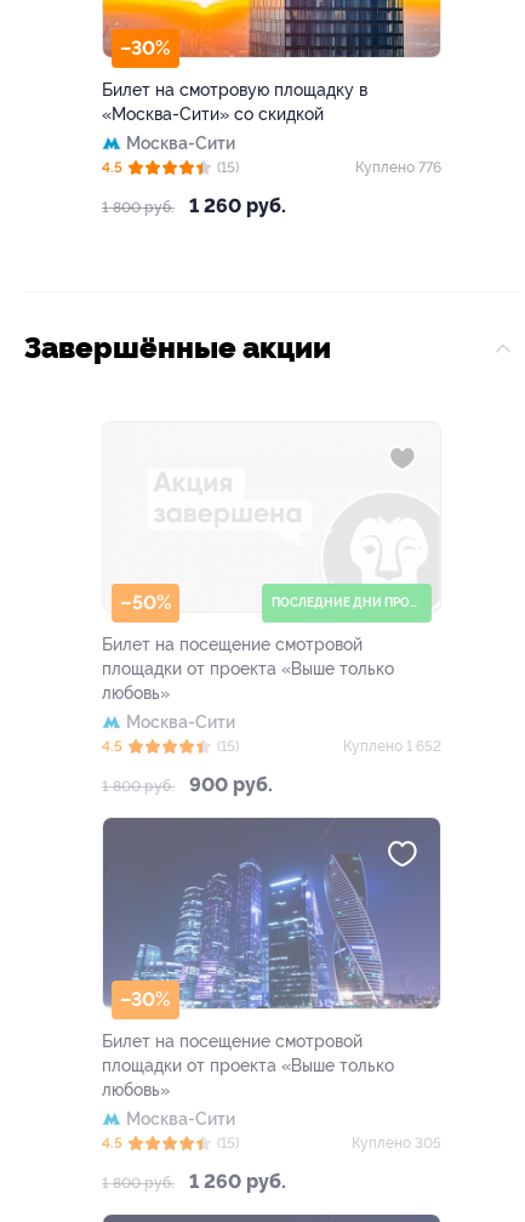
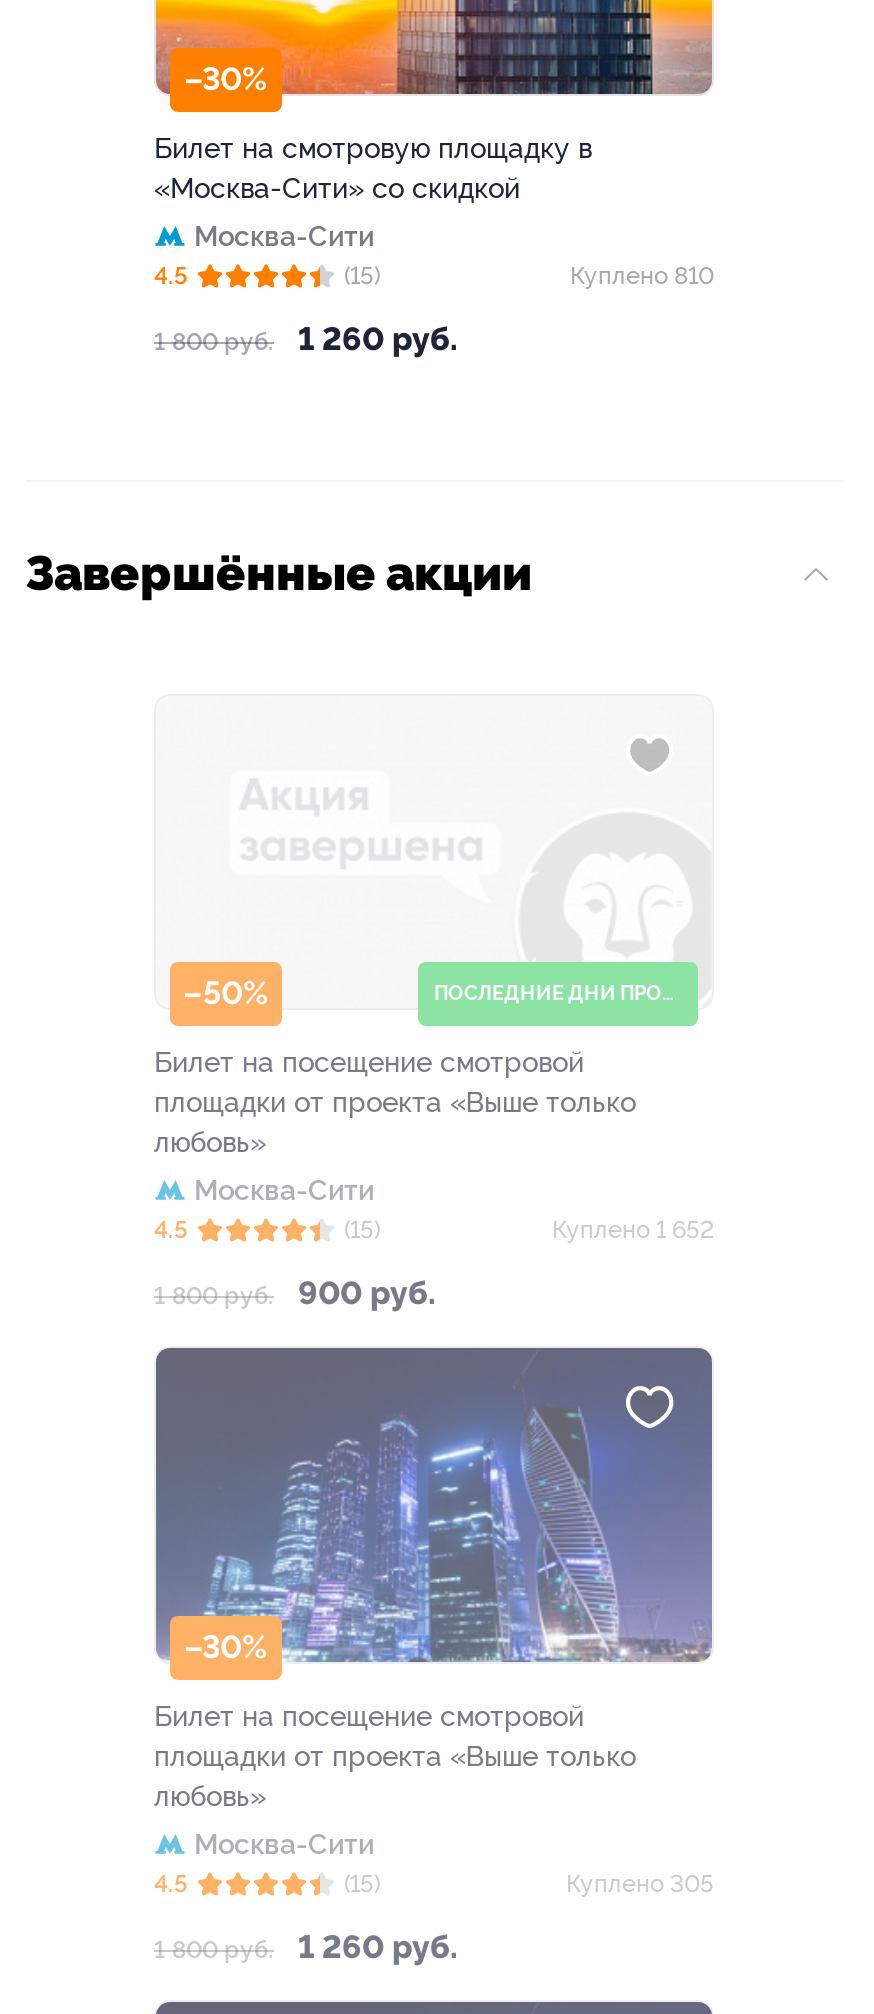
[355,158,441,175] Куплено 776 -> [570,261,714,289] Куплено 810

